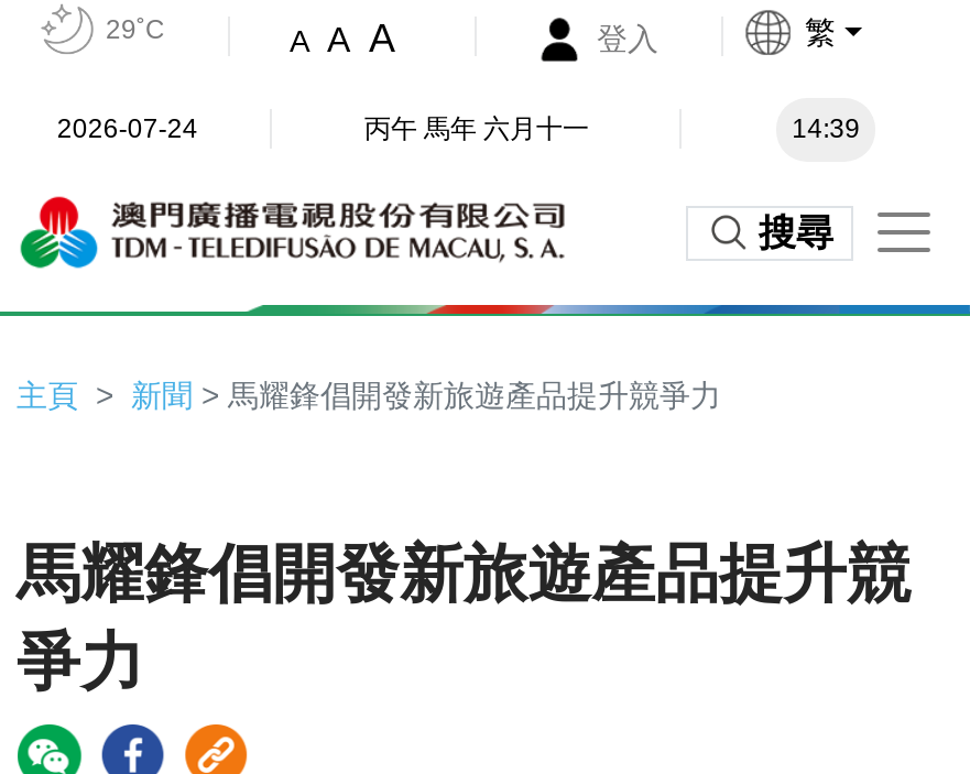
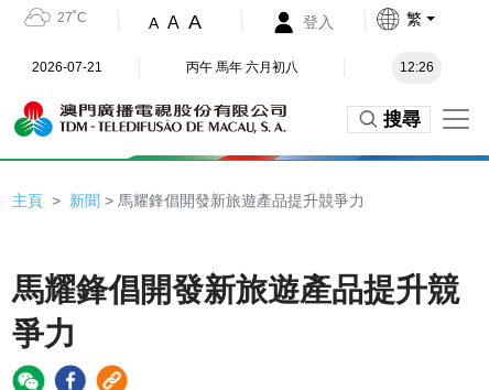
[106,14,165,45] 29˚C -> [57,10,86,25] 27˚C
[57,112,198,143] 2026-07-24 -> [32,59,103,74] 2026-07-21
[364,112,589,143] 丙午 馬年 六月十一 -> [186,59,298,74] 丙午 馬年 六月初八
[792,112,860,143] 14:39 -> [400,59,434,74] 12:26

